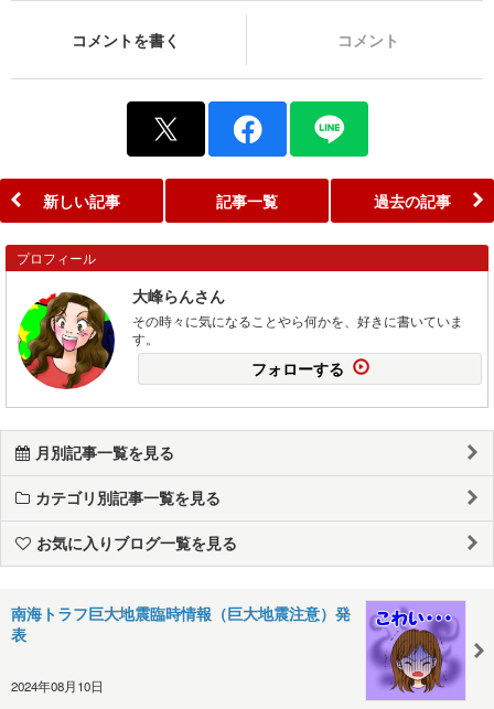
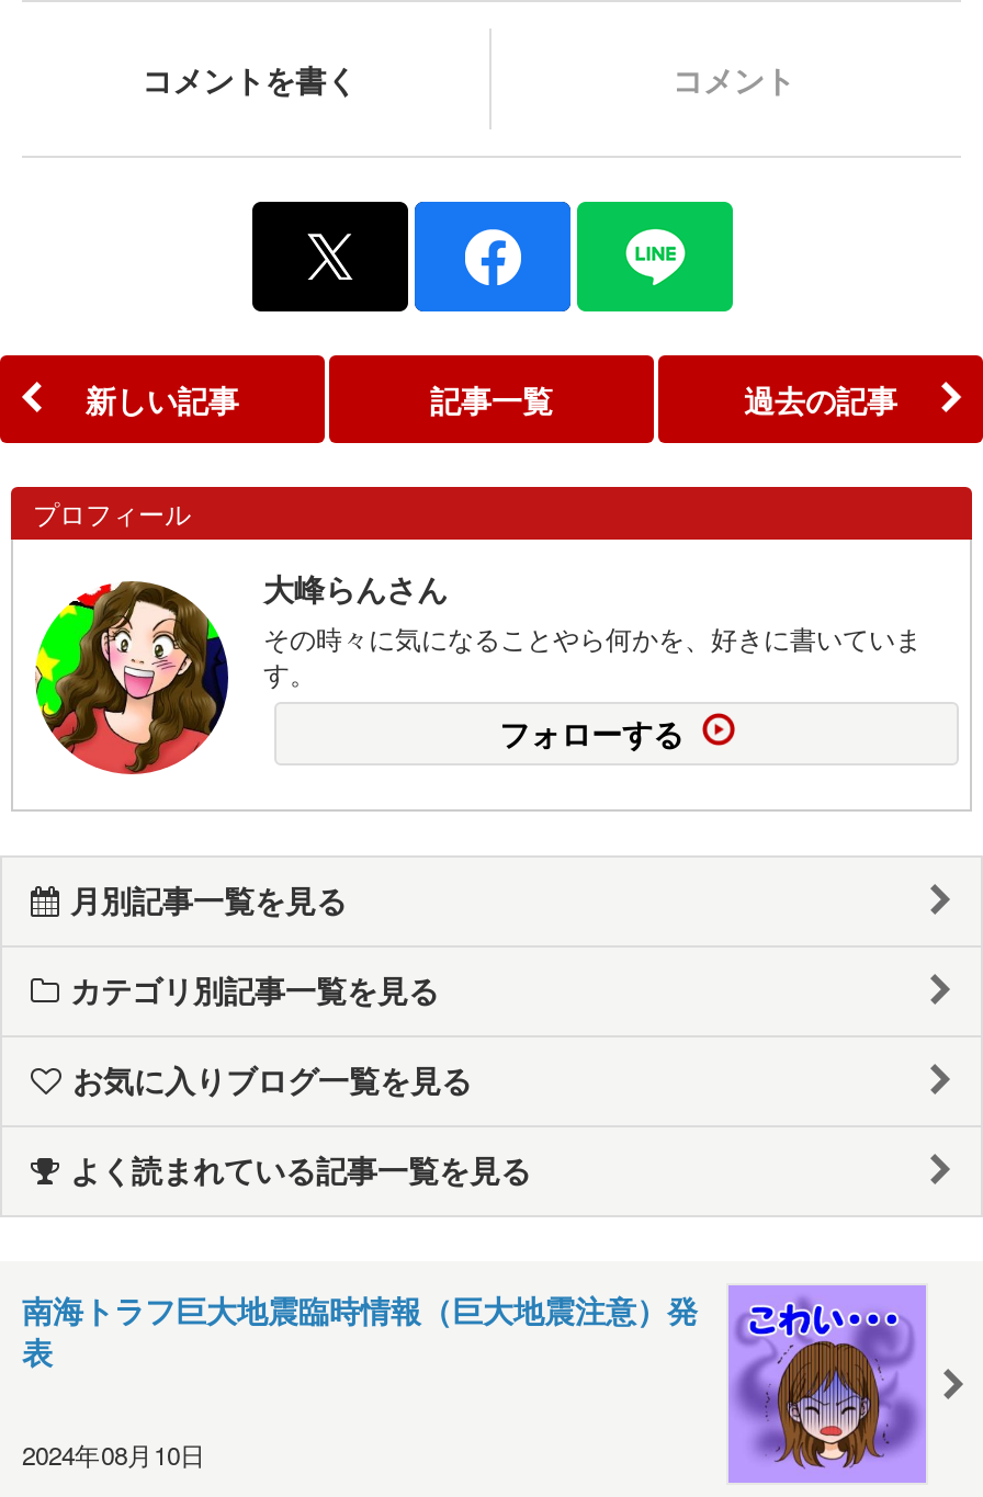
none -> [70,1146,531,1190] よく読まれている記事一覧を見る

